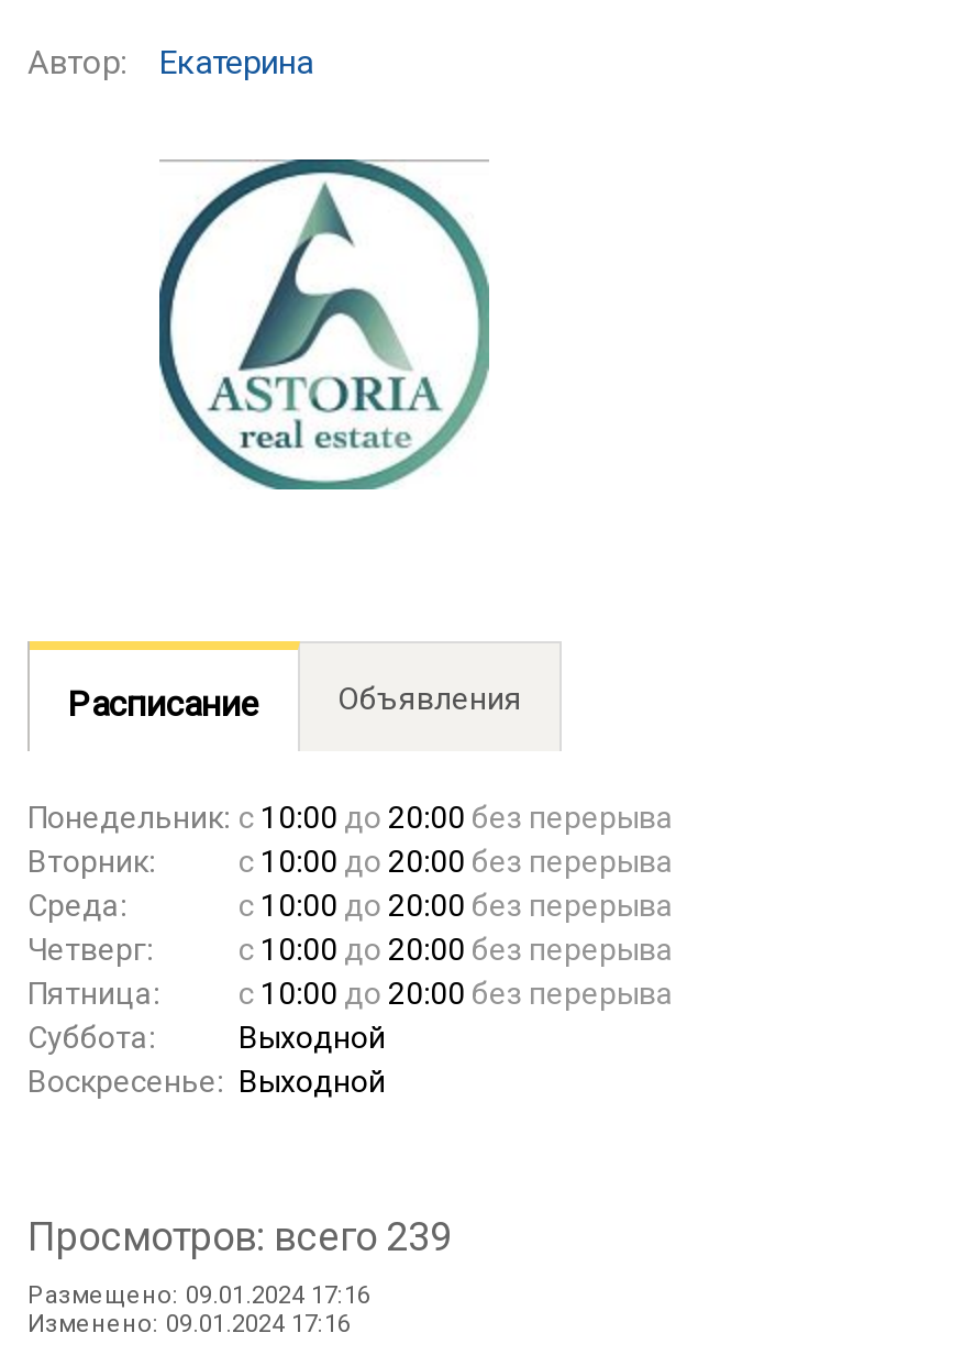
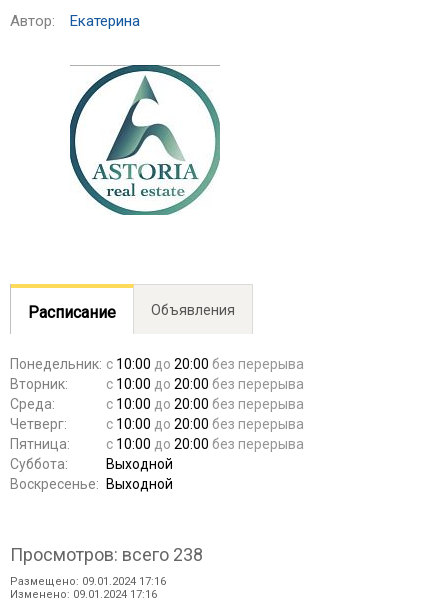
[27,1212,452,1258] Просмотров: всего 239 -> [10,543,203,564] Просмотров: всего 238

